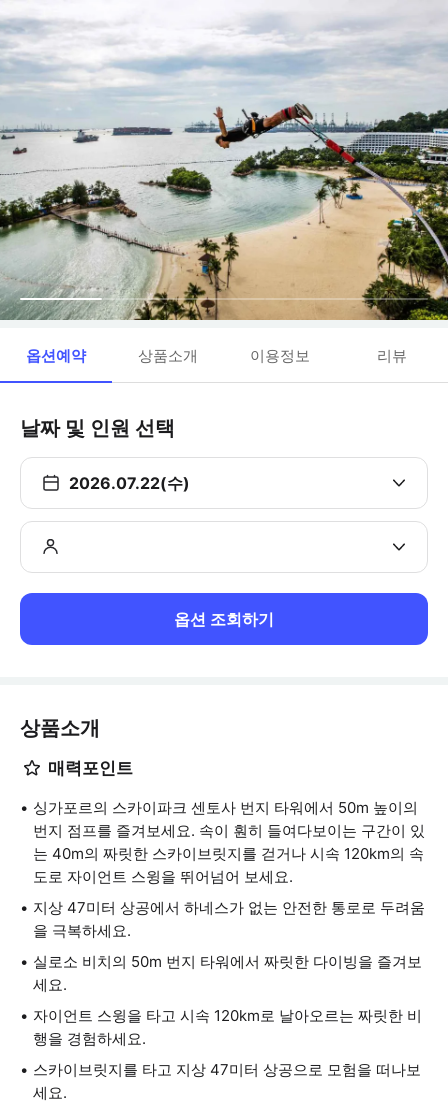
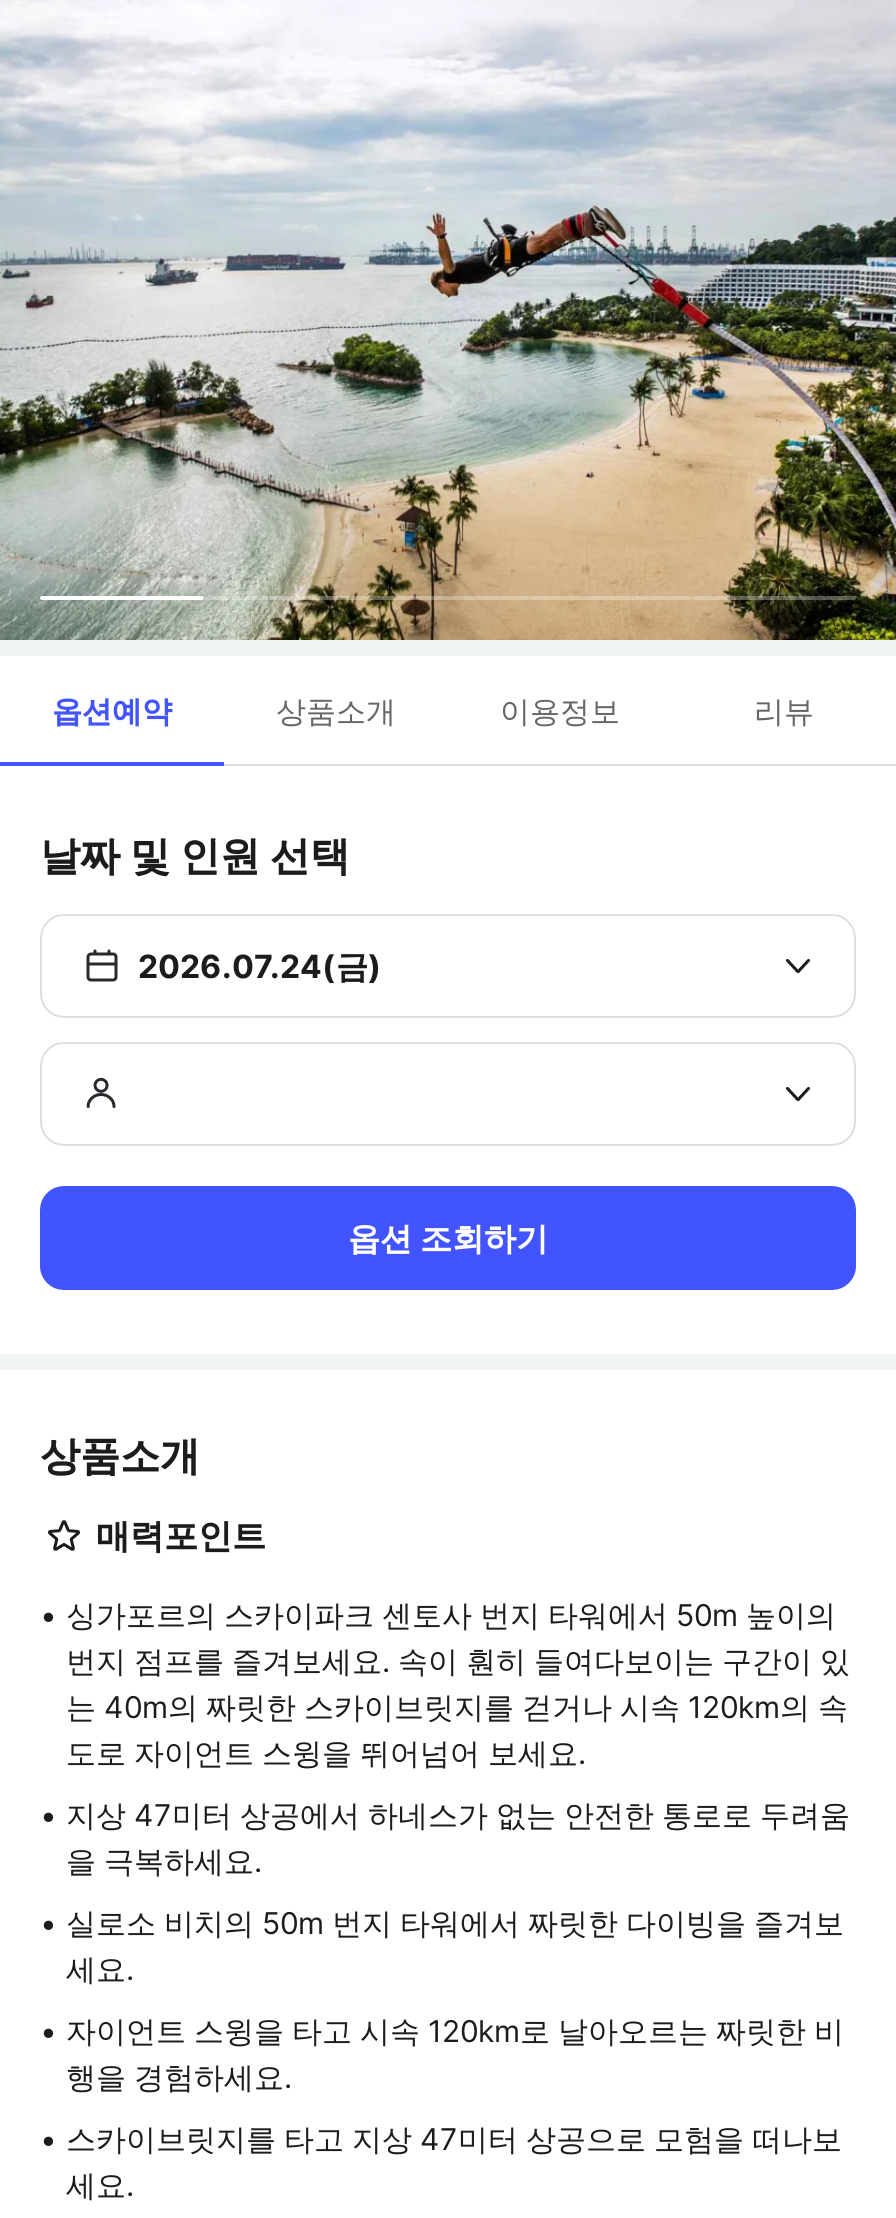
[69,473,190,493] 2026.07.22(수) -> [138,946,382,986] 2026.07.24(금)

